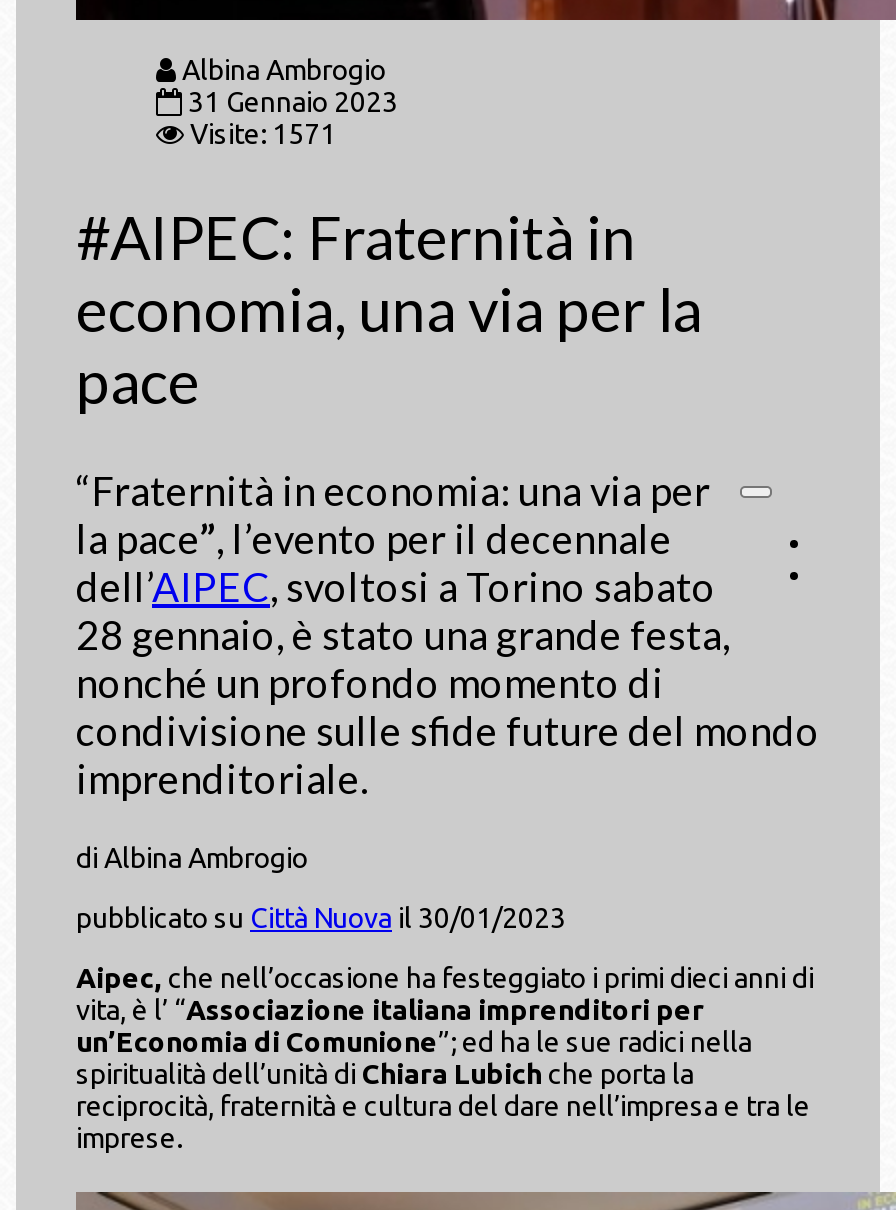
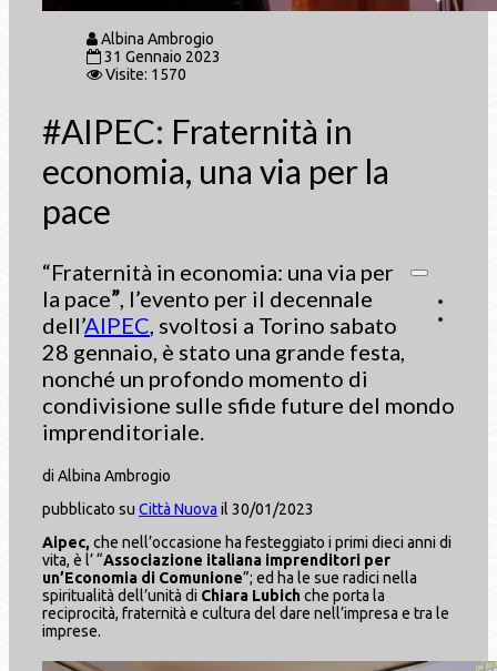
[190,118,336,150] Visite: 1571 -> [105,65,186,83] Visite: 1570

